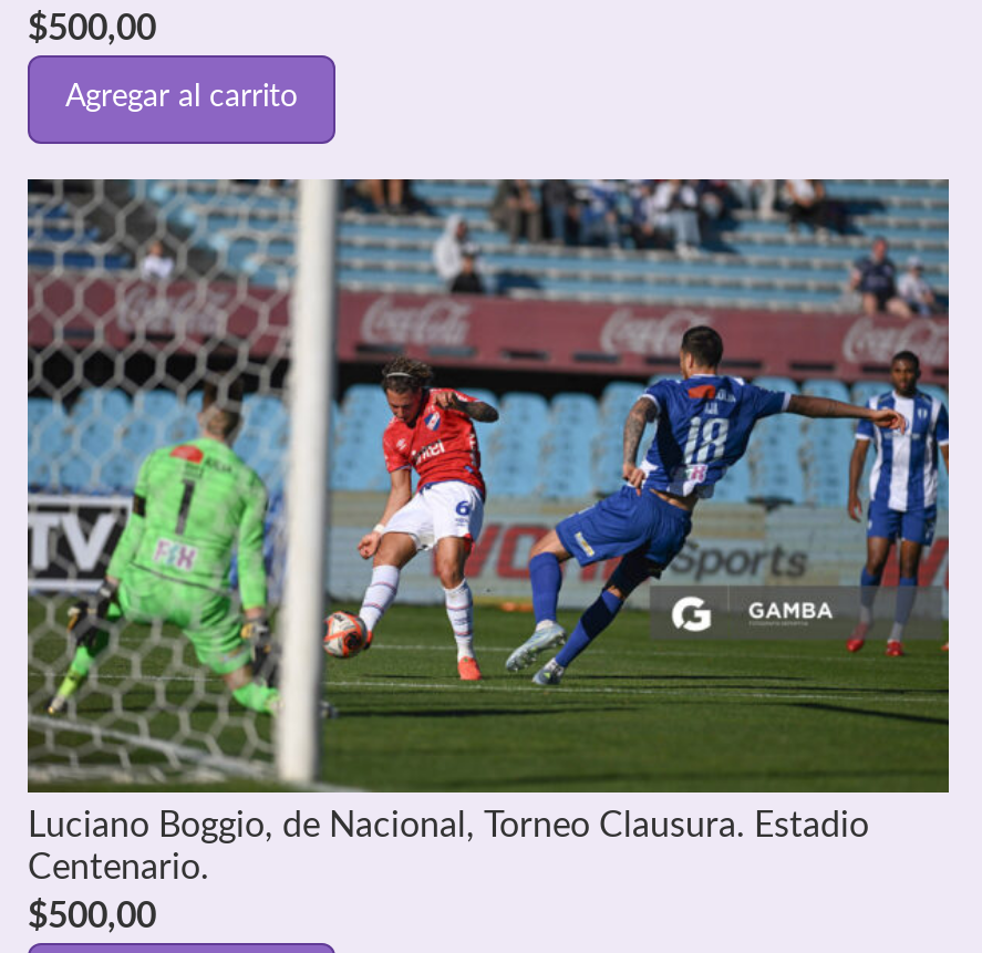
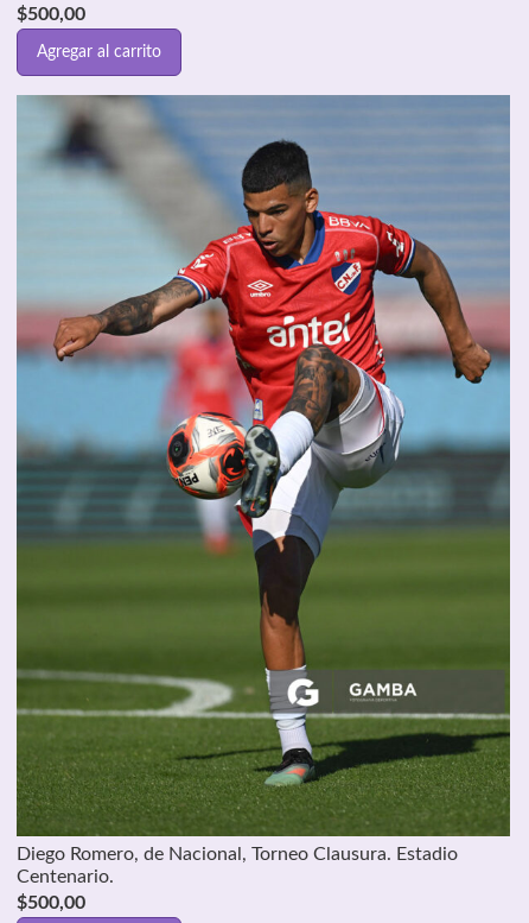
[28,177,949,843] [image] | Luciano Boggio, de Nacional, Torneo Clausura. Estadio -> [15,94,511,864] [image] | Diego Romero, de Nacional, Torneo Clausura. Estadio

